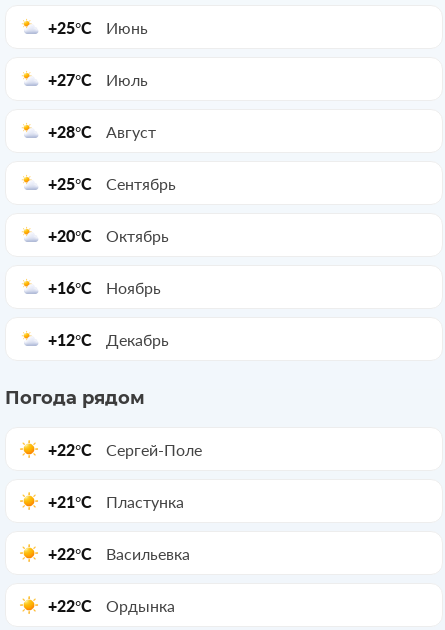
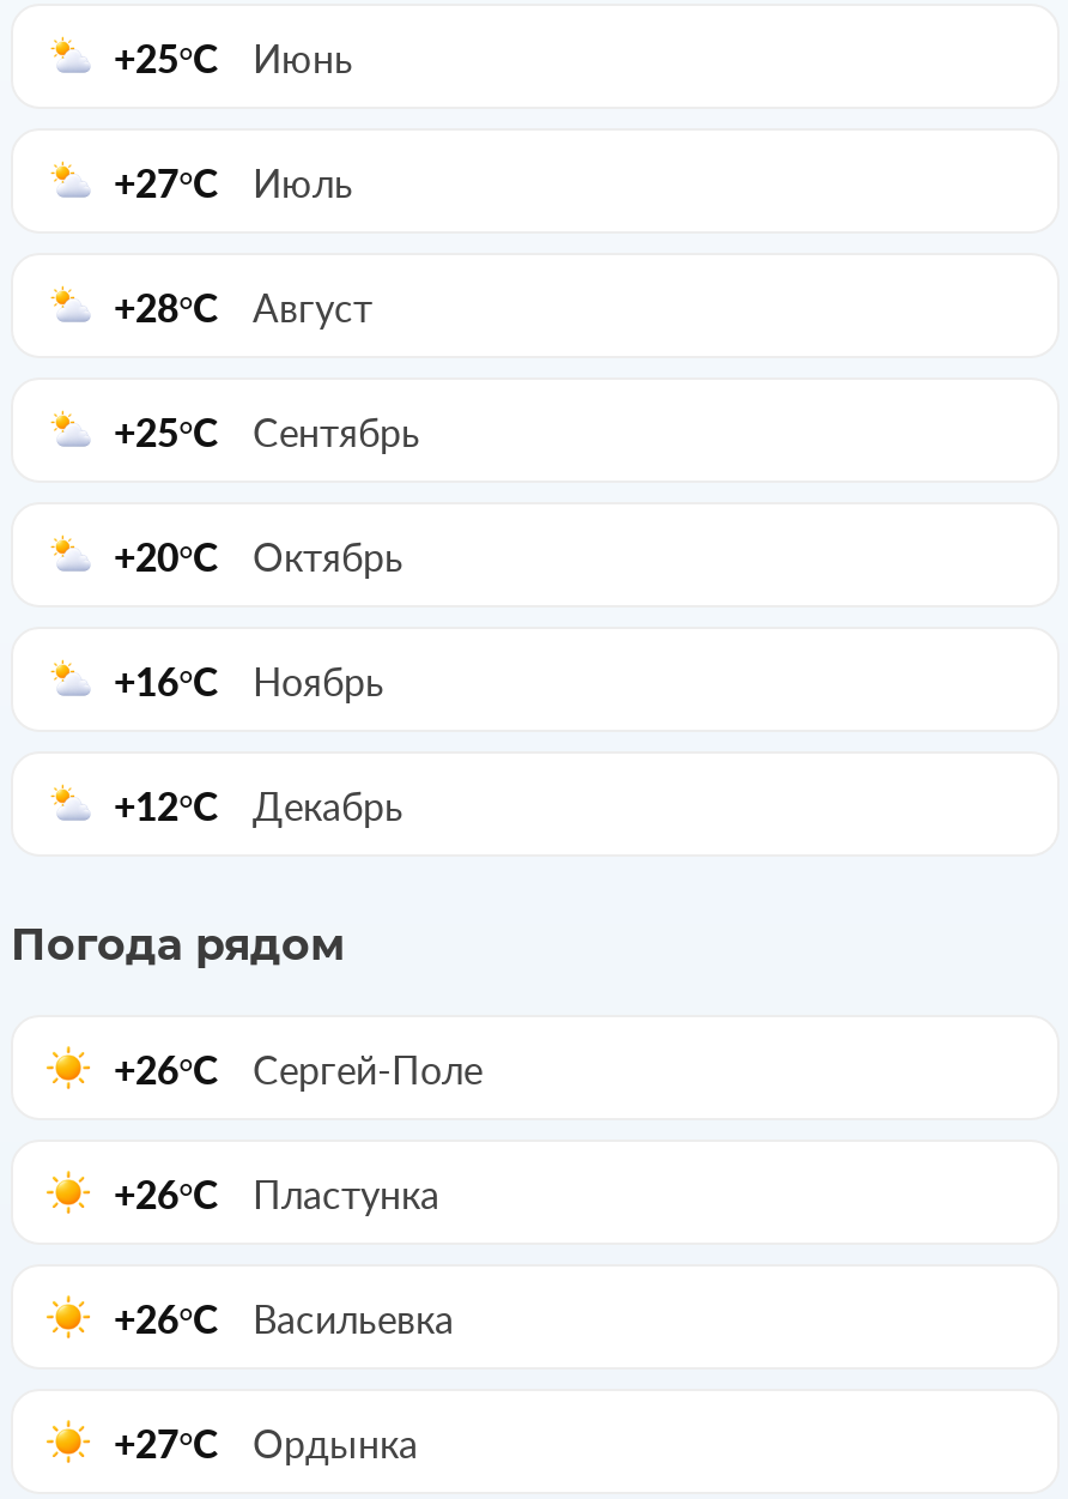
[48,439,202,458] +22°C Сергей-Поле -> [114,1045,483,1090] +26°C Сергей-Поле
[48,491,184,510] +21°C Пластунка -> [114,1169,439,1215] +26°C Пластунка
[48,543,190,562] +22°C Васильевка -> [114,1294,454,1340] +26°C Васильевка
[48,595,175,614] +22°C Ордынка -> [114,1419,418,1464] +27°C Ордынка

